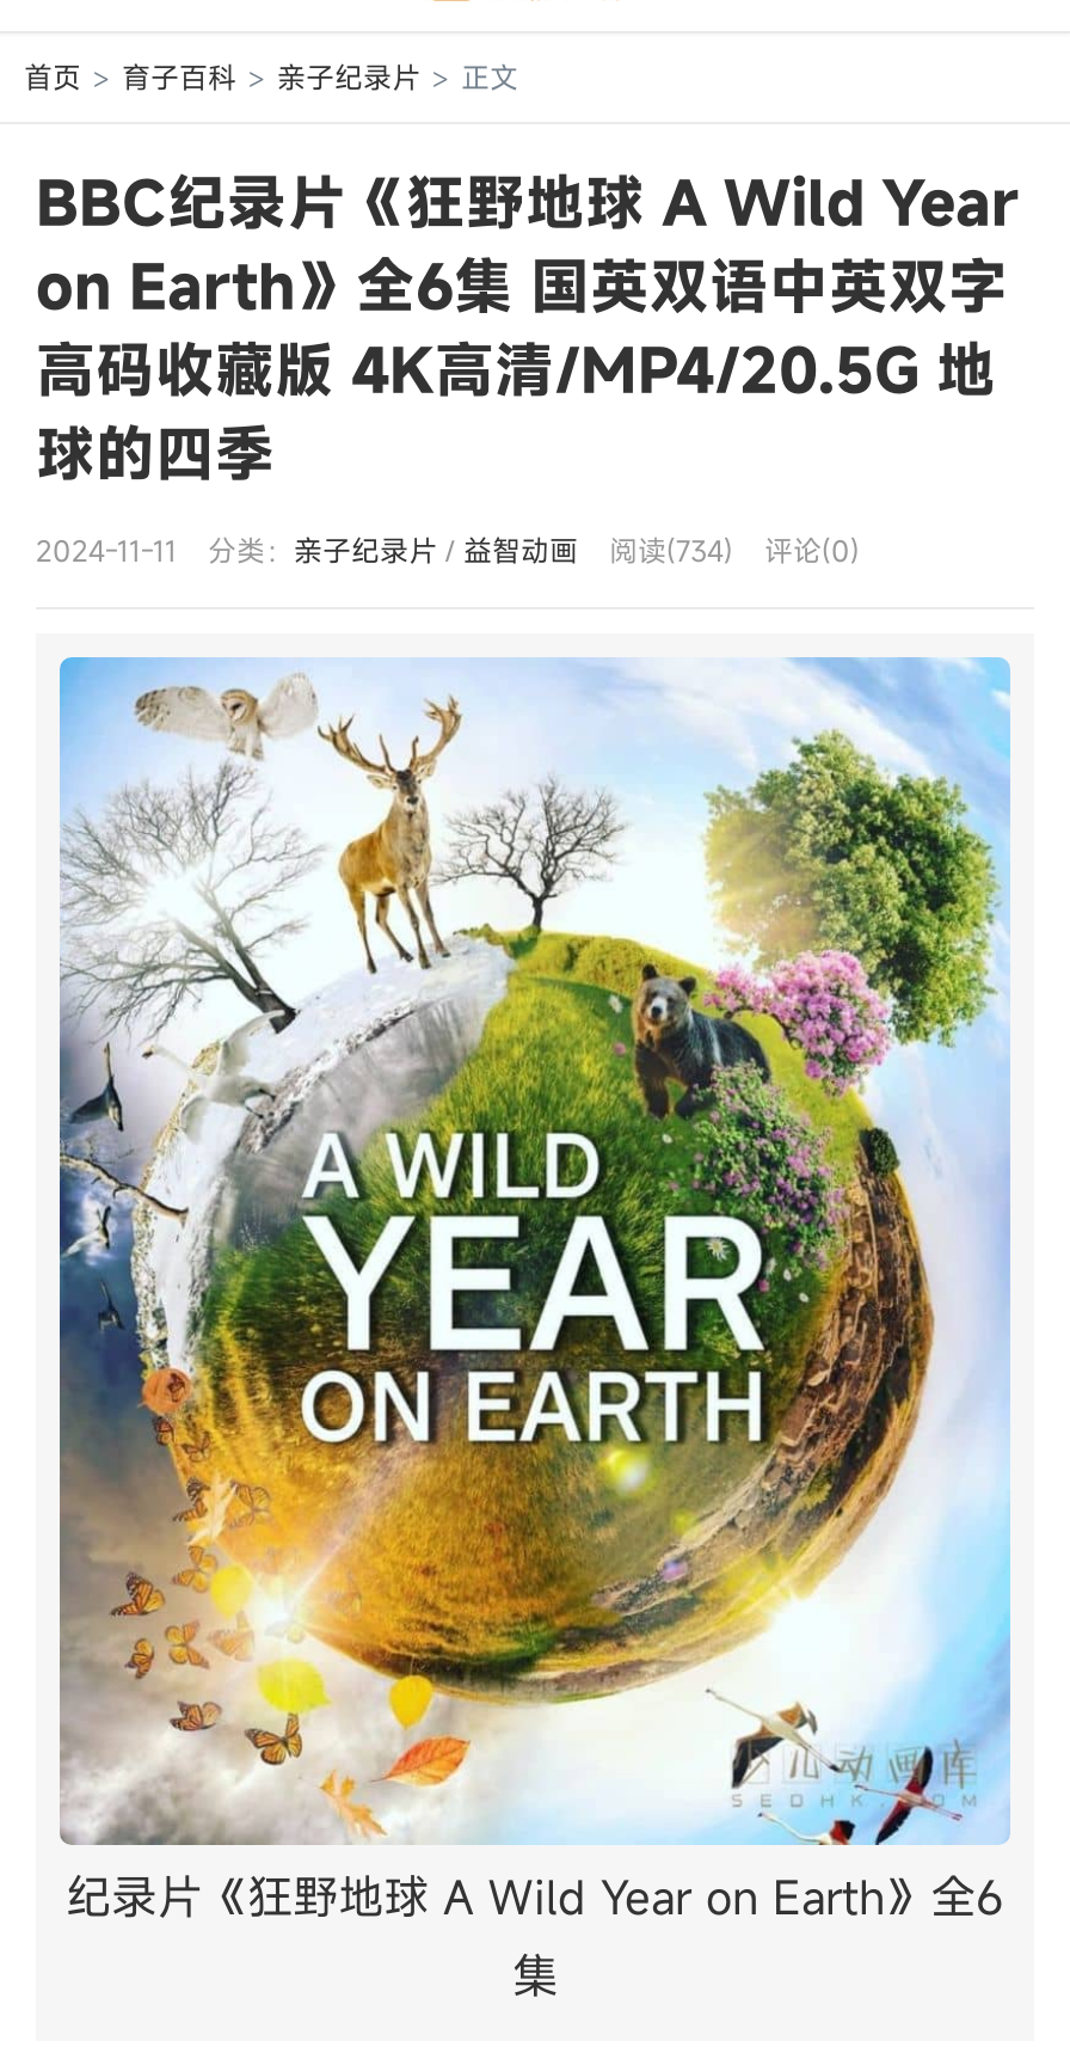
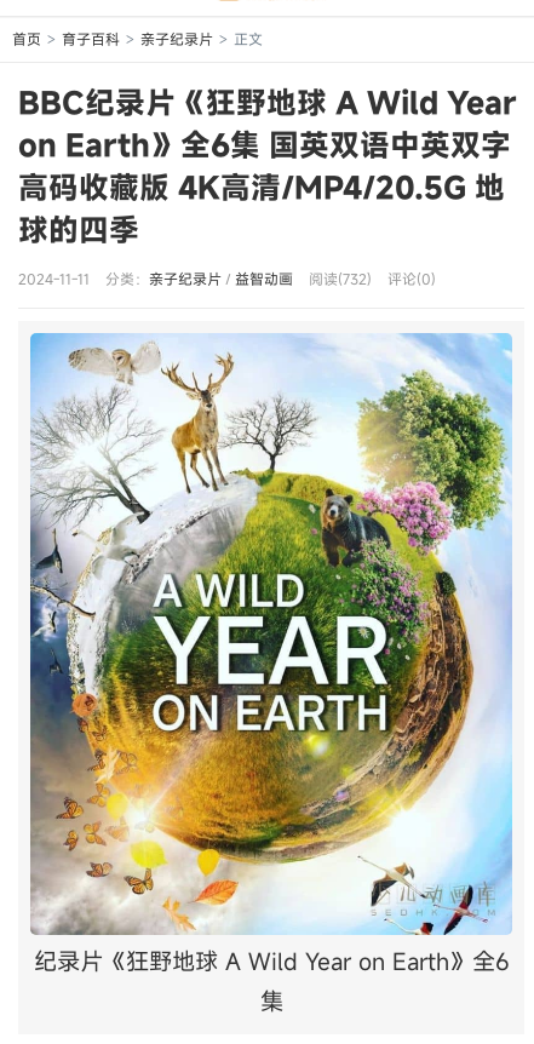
[36,531,860,569] 2024-11-11 分类：亲子纪录片/益智动画 阅读(734) 评论(0) -> [18,269,436,288] 2024-11-11 分类：亲子纪录片/益智动画 阅读(732) 评论(0)

